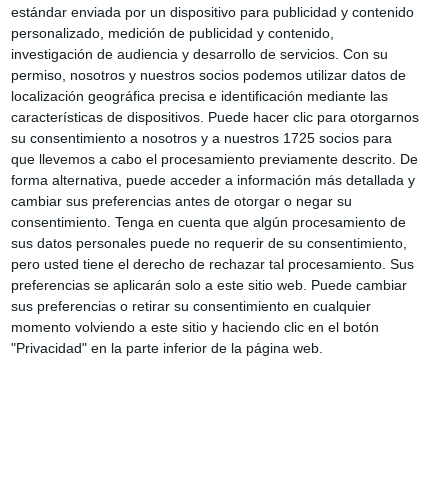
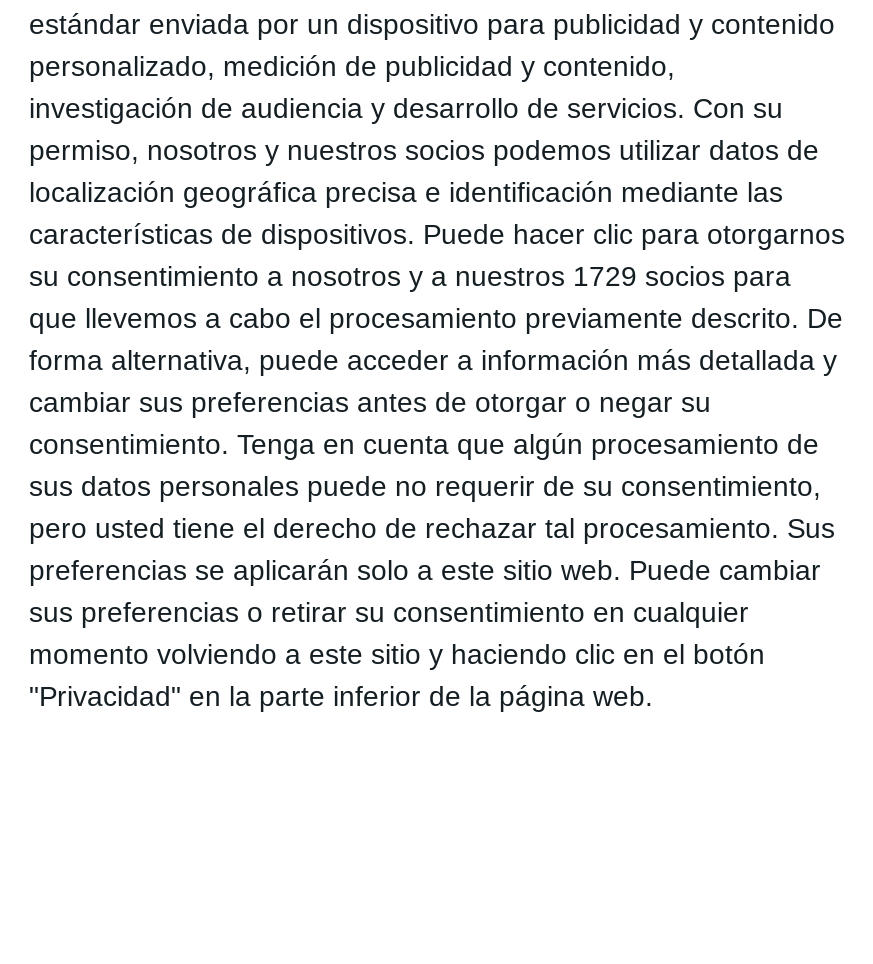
[11,130,392,146] su consentimiento a nosotros y a nuestros 1725 socios para -> [29,260,791,292] su consentimiento a nosotros y a nuestros 1729 socios para

